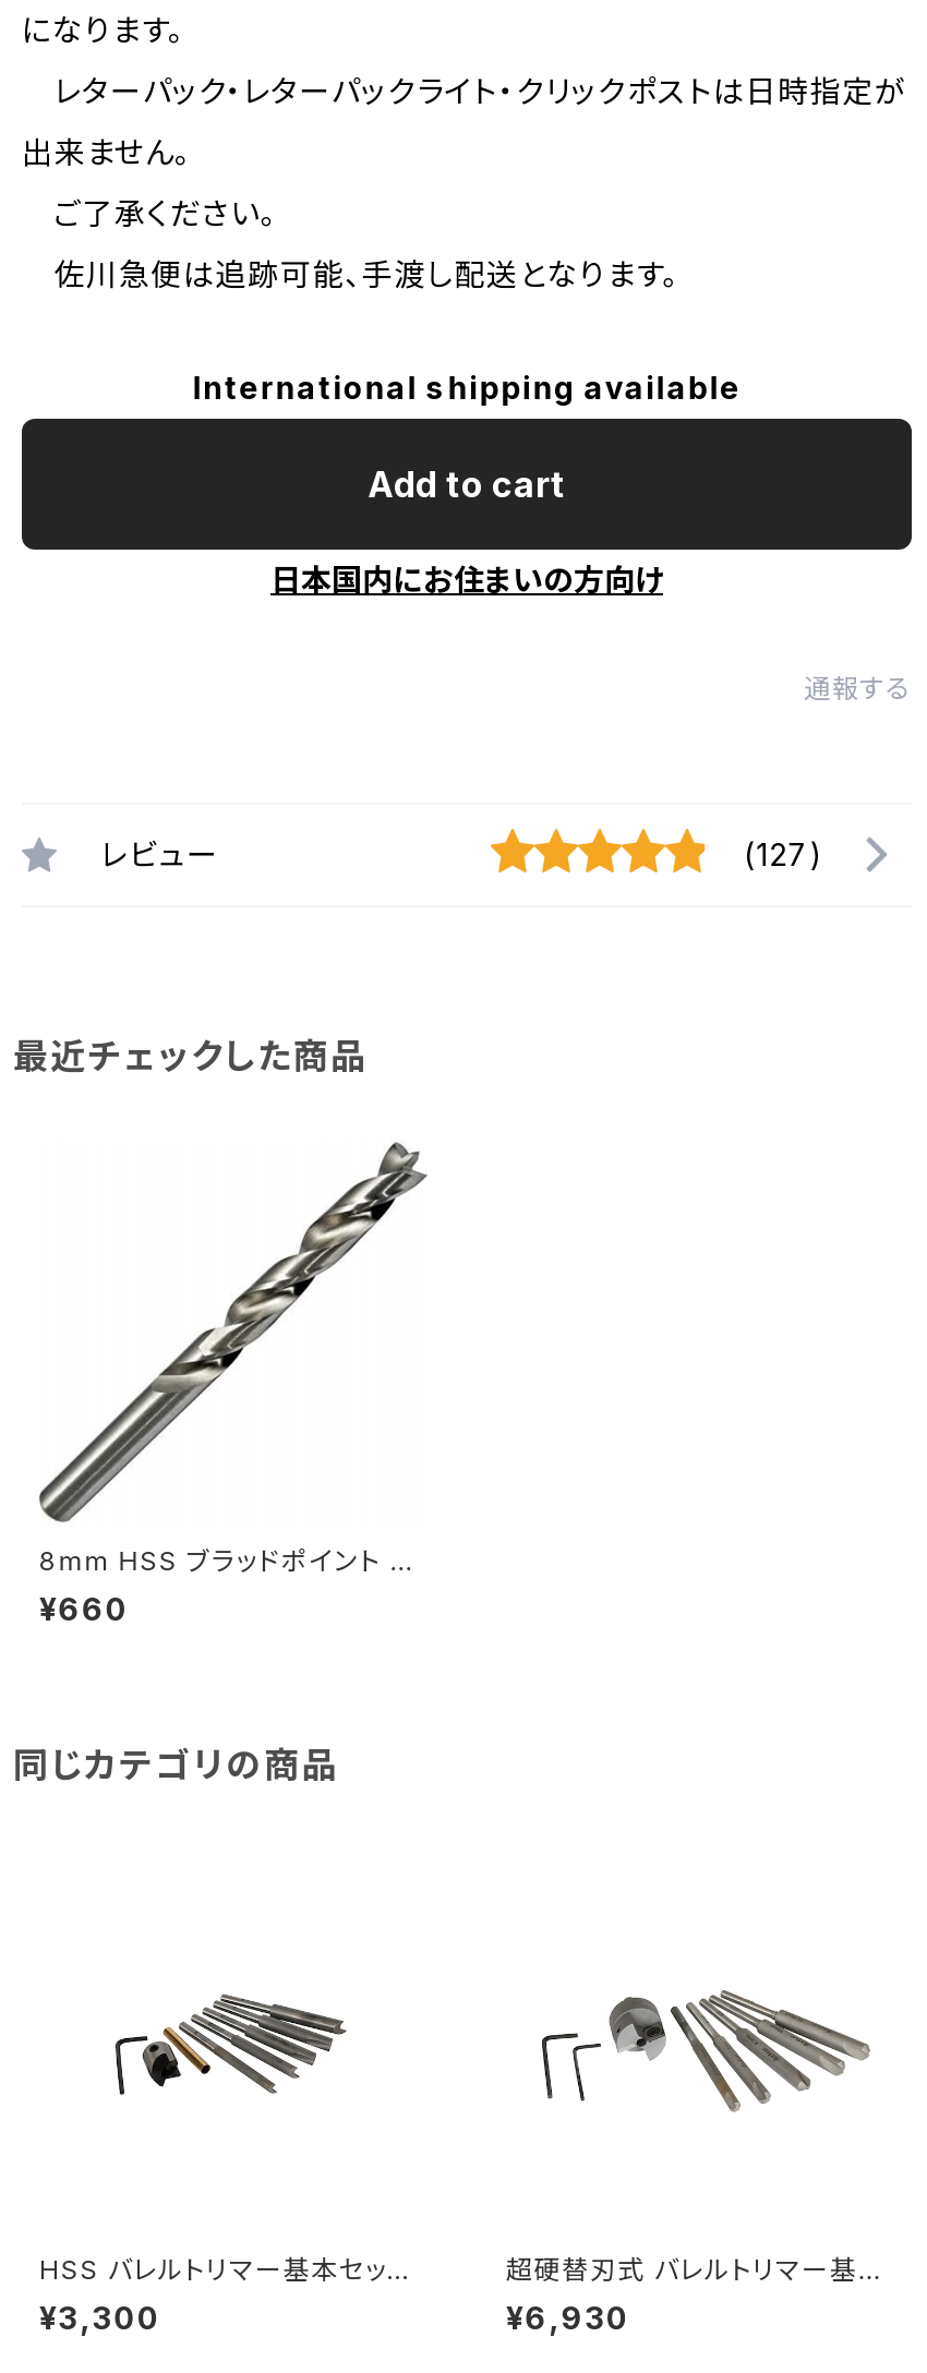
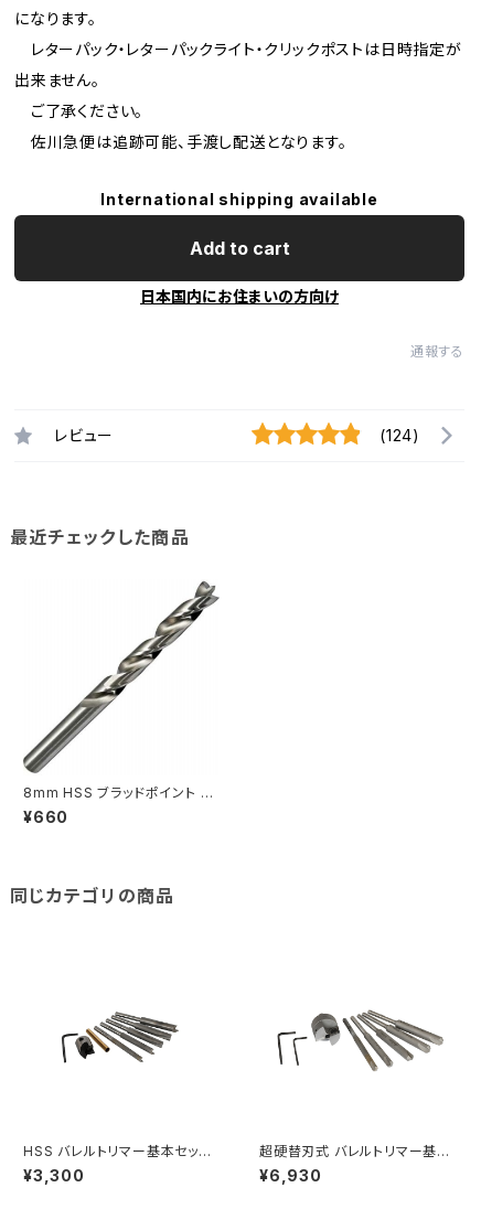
[744,835,824,872] (127) -> [380,426,420,445] (124)

